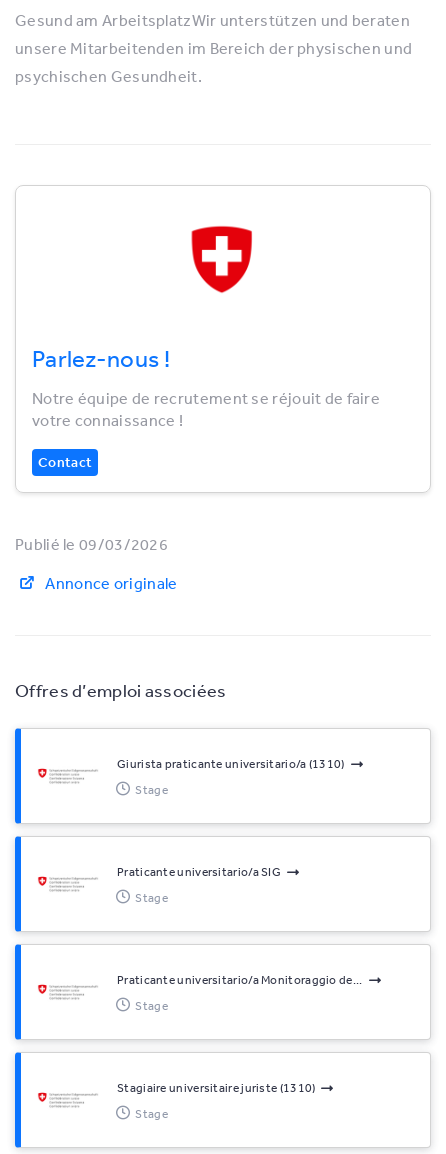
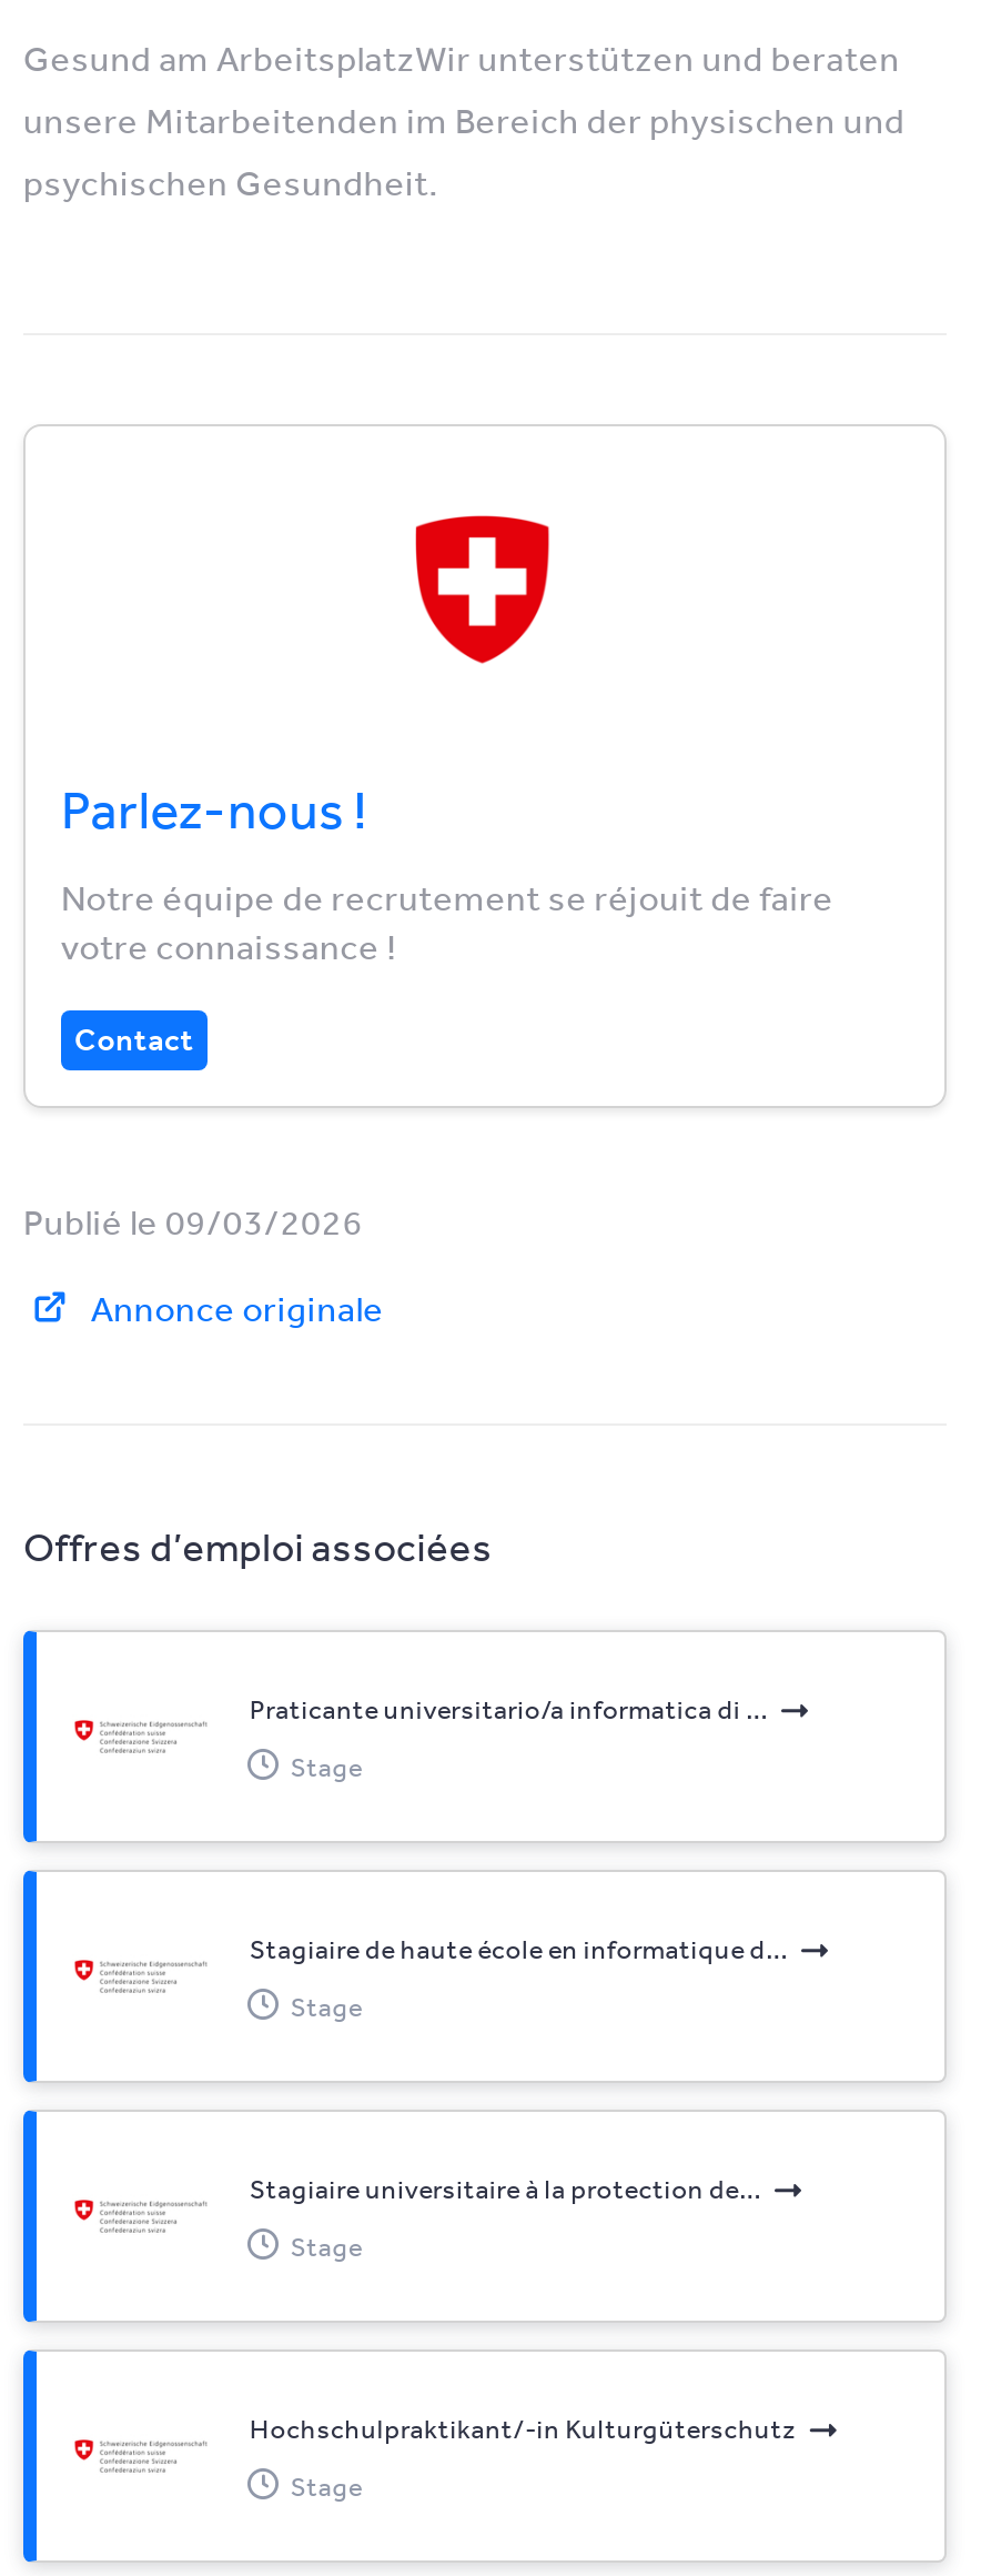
[117,756,345,772] Giurista praticante universitario/a (1310) -> [250,1693,768,1728] Praticante universitario/a informatica di ...
[117,864,281,880] Praticante universitario/a SIG -> [250,1932,788,1968] Stagiaire de haute école en informatique d...
[117,972,362,988] Praticante universitario/a Monitoraggio de... -> [250,2172,761,2208] Stagiaire universitaire à la protection de...
[117,1080,315,1096] Stagiaire universitaire juriste (1310) -> [250,2412,796,2448] Hochschulpraktikant/-in Kulturgüterschutz

